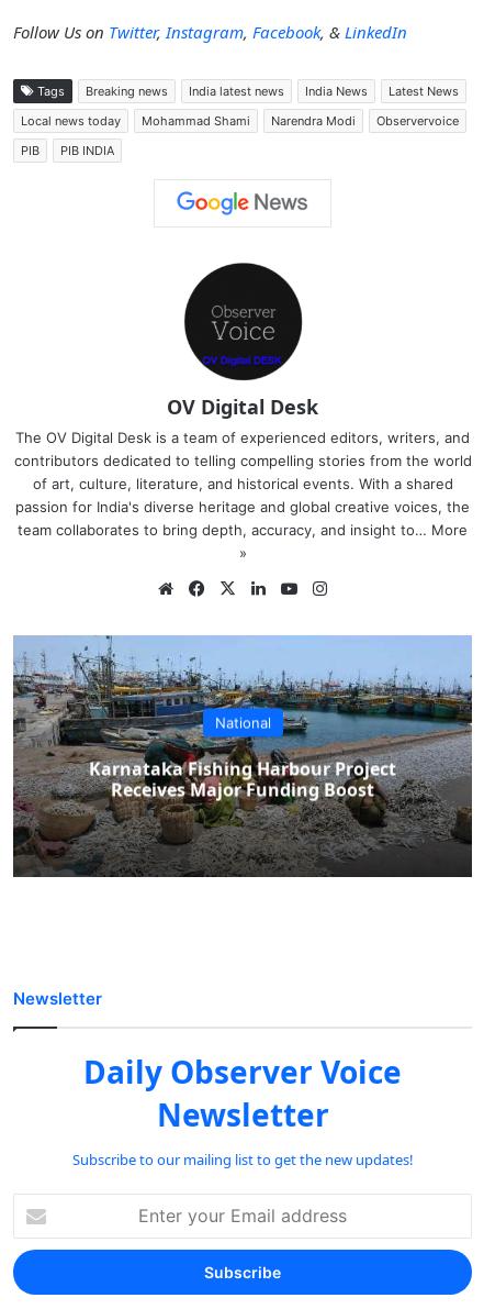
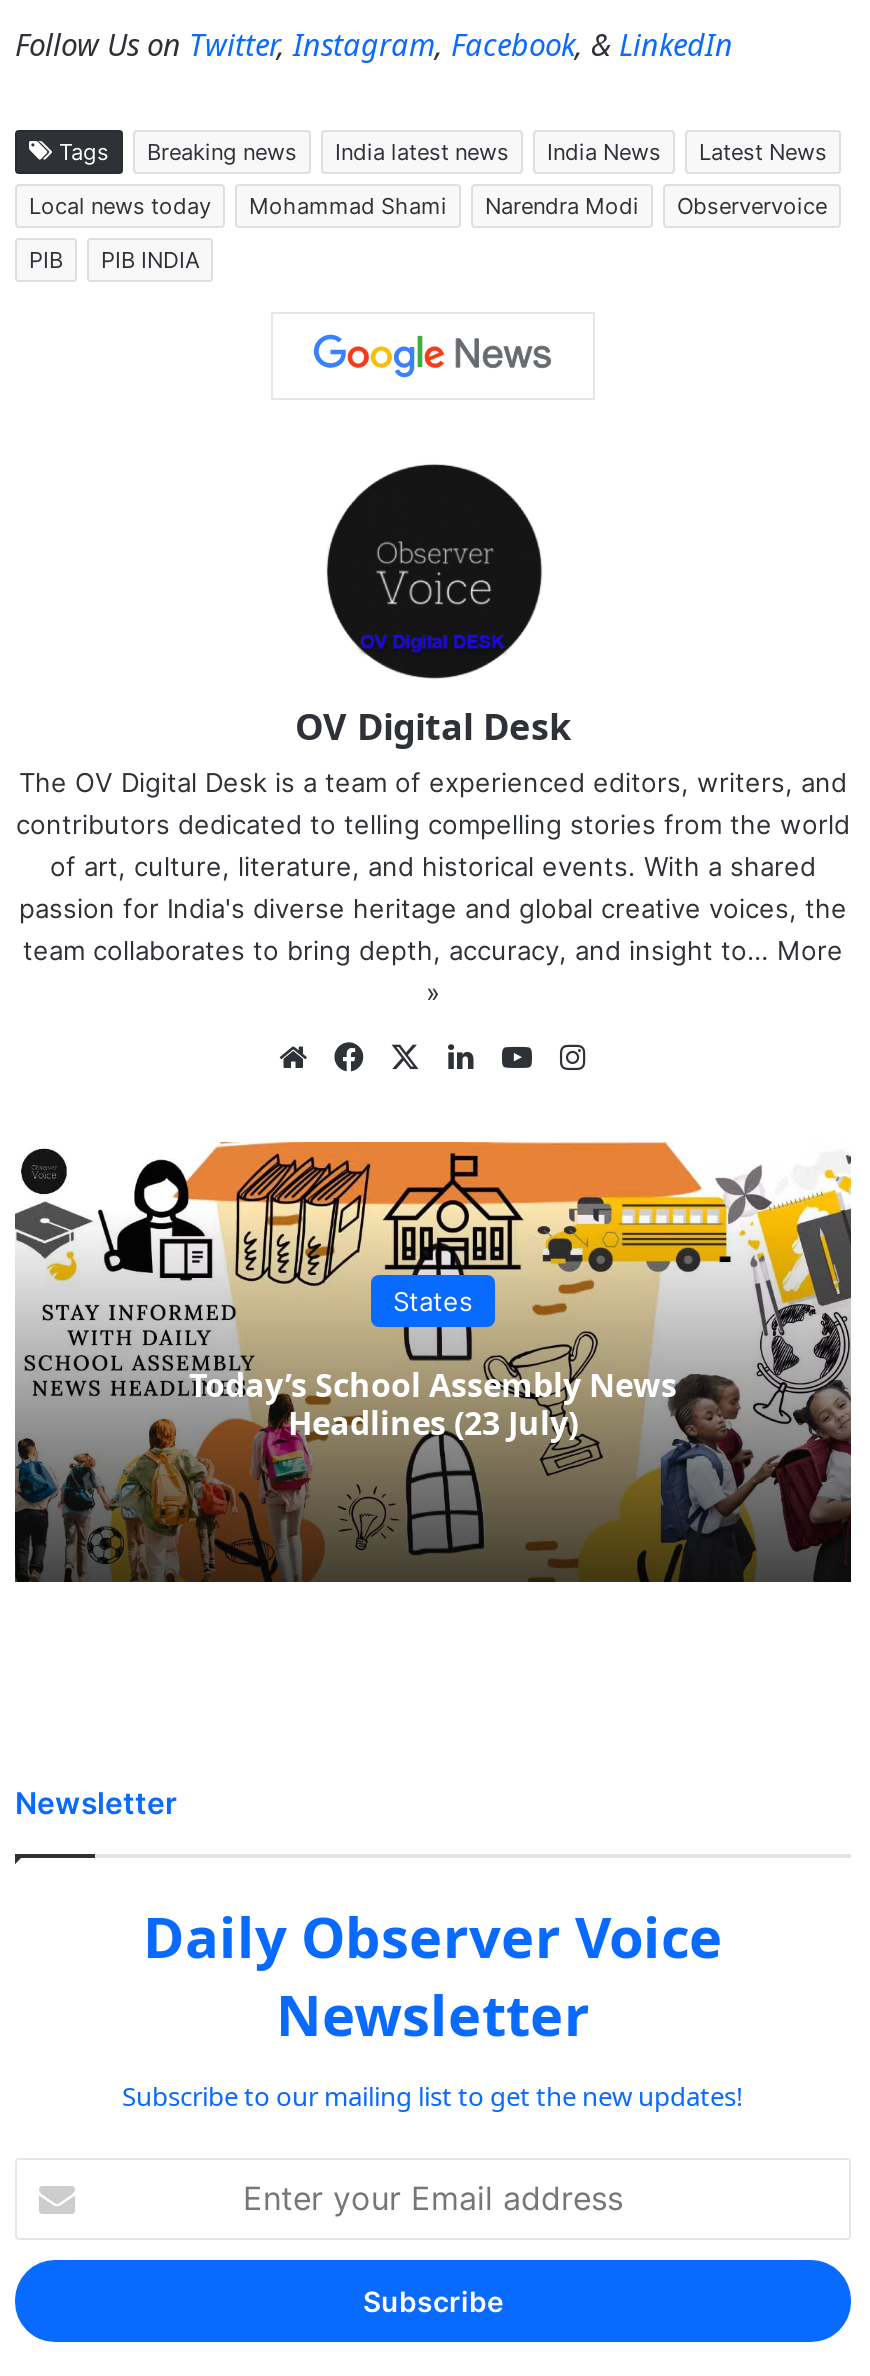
[12,634,473,877] [image] | National -> [15,1140,853,1582] [image] | States
[89,756,396,801] Karnataka Fishing Harbour Project | Receives Major Funding Boost -> [189,1362,677,1444] Today’s School Assembly News | Headlines (23 July)

